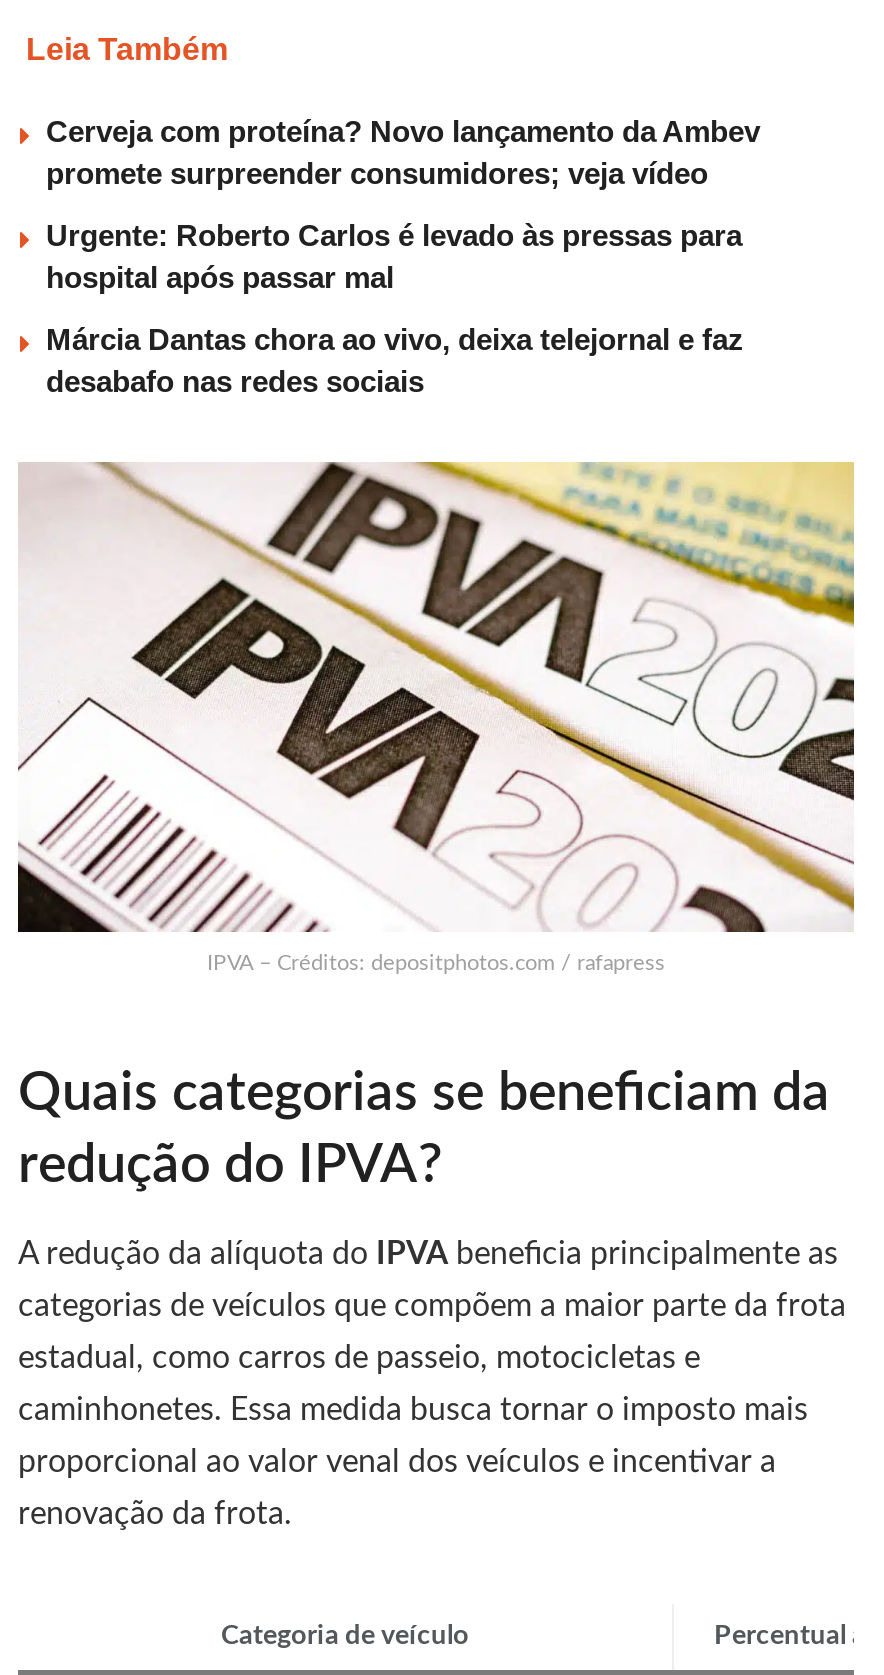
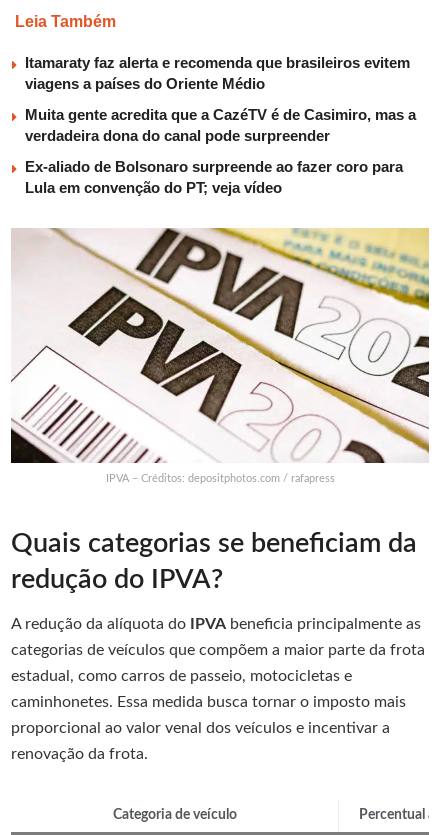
[46,114,760,190] Cerveja com proteína? Novo lançamento da Ambev | promete surpreender consumidores; veja vídeo -> [25,54,410,92] Itamaraty faz alerta e recomenda que brasileiros evitem | viagens a países do Oriente Médio
[46,218,742,294] Urgente: Roberto Carlos é levado às pressas para | hospital após passar mal -> [25,106,416,144] Muita gente acredita que a CazéTV é de Casimiro, mas a | verdadeira dona do canal pode surpreender
[46,322,744,398] Márcia Dantas chora ao vivo, deixa telejornal e faz | desabafo nas redes sociais -> [25,158,403,196] Ex-aliado de Bolsonaro surpreende ao fazer coro para | Lula em convenção do PT; veja vídeo

